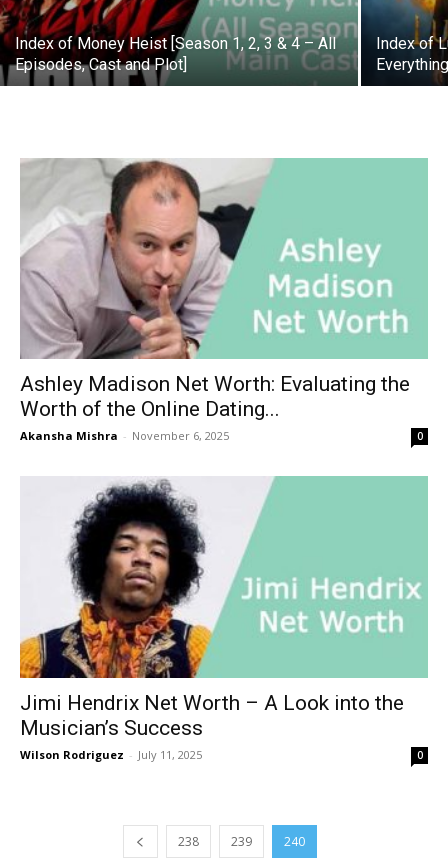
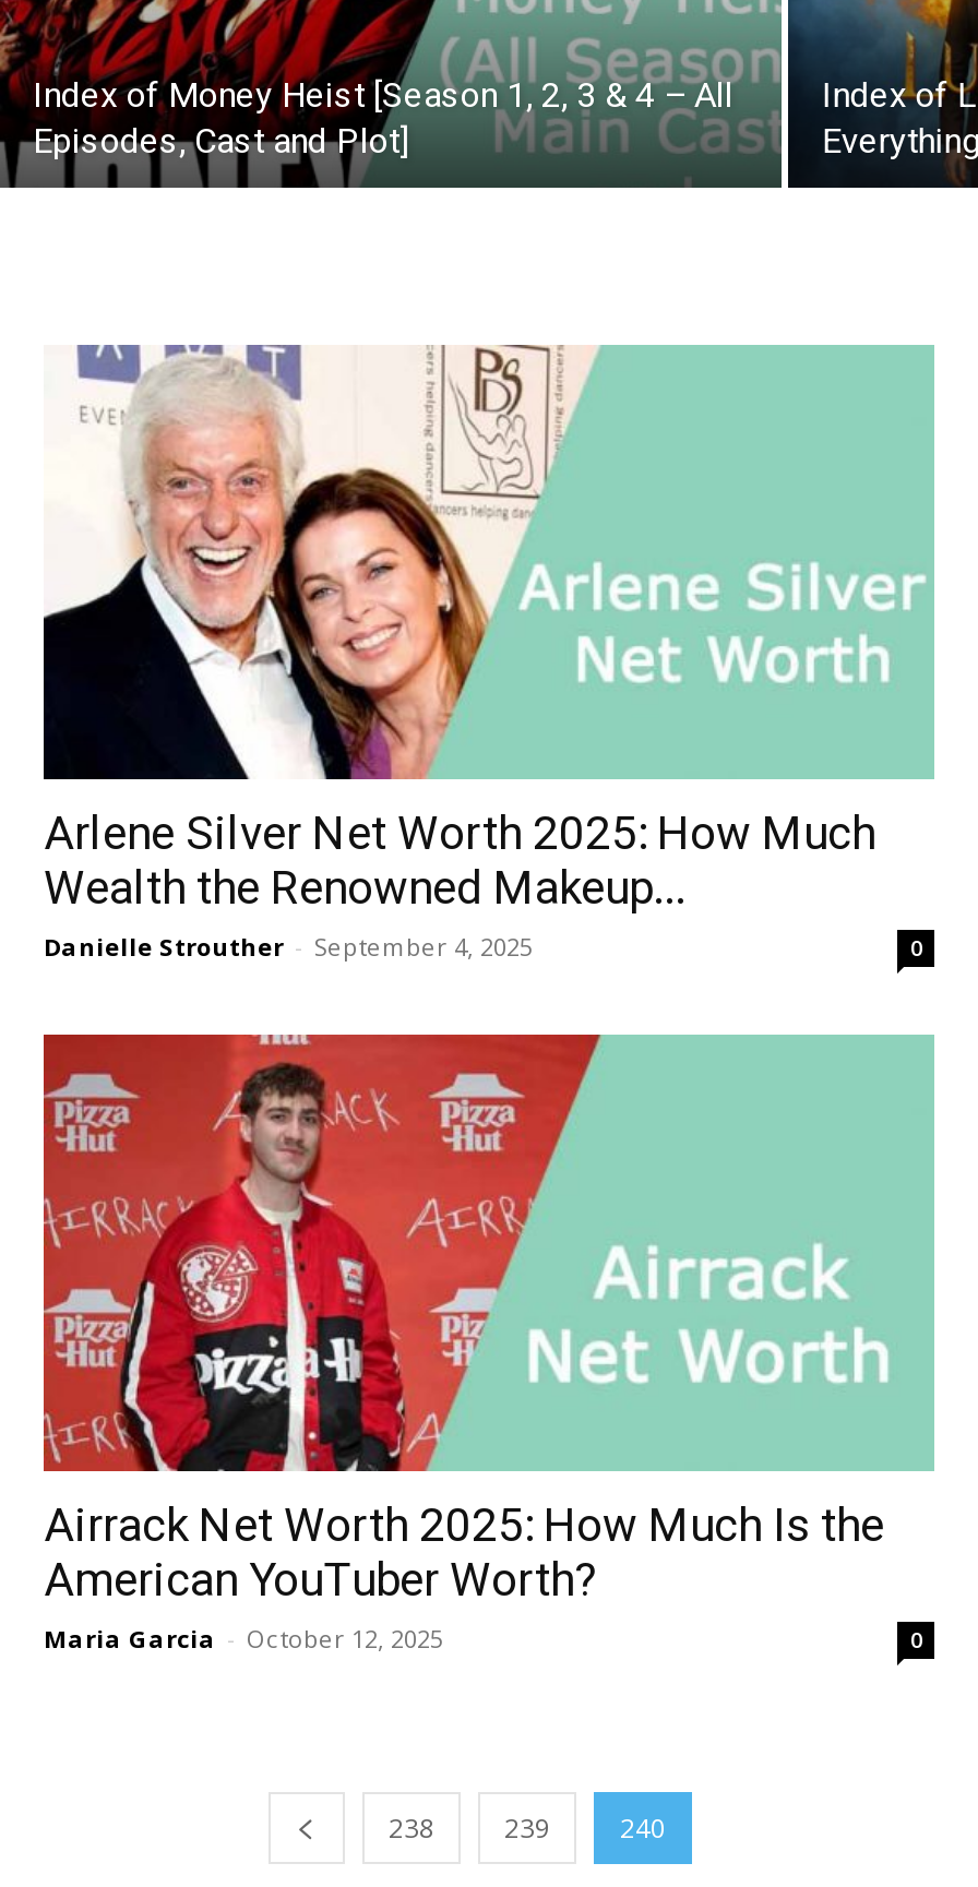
[20,158,423,443] [image] | Ashley Madison Net Worth: Evaluating the | Worth of the Online Dating... | Akansha Mishra - November 6, 2025 -> [44,345,928,963] [image] | Arlene Silver Net Worth 2025: How Much | Wealth the Renowned Makeup... | Danielle Strouther - September 4, 2025
[19,477,421,761] [image] | Jimi Hendrix Net Worth – A Look into the | Musician’s Success | Wilson Rodriguez - July 11, 2025 -> [41,1032,915,1655] [image] | Airrack Net Worth 2025: How Much Is the | American YouTuber Worth? | Maria Garcia - October 12, 2025

